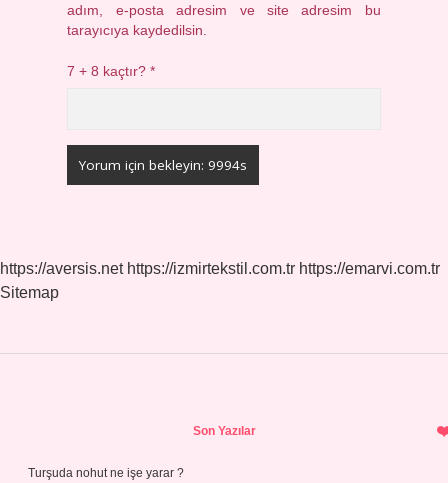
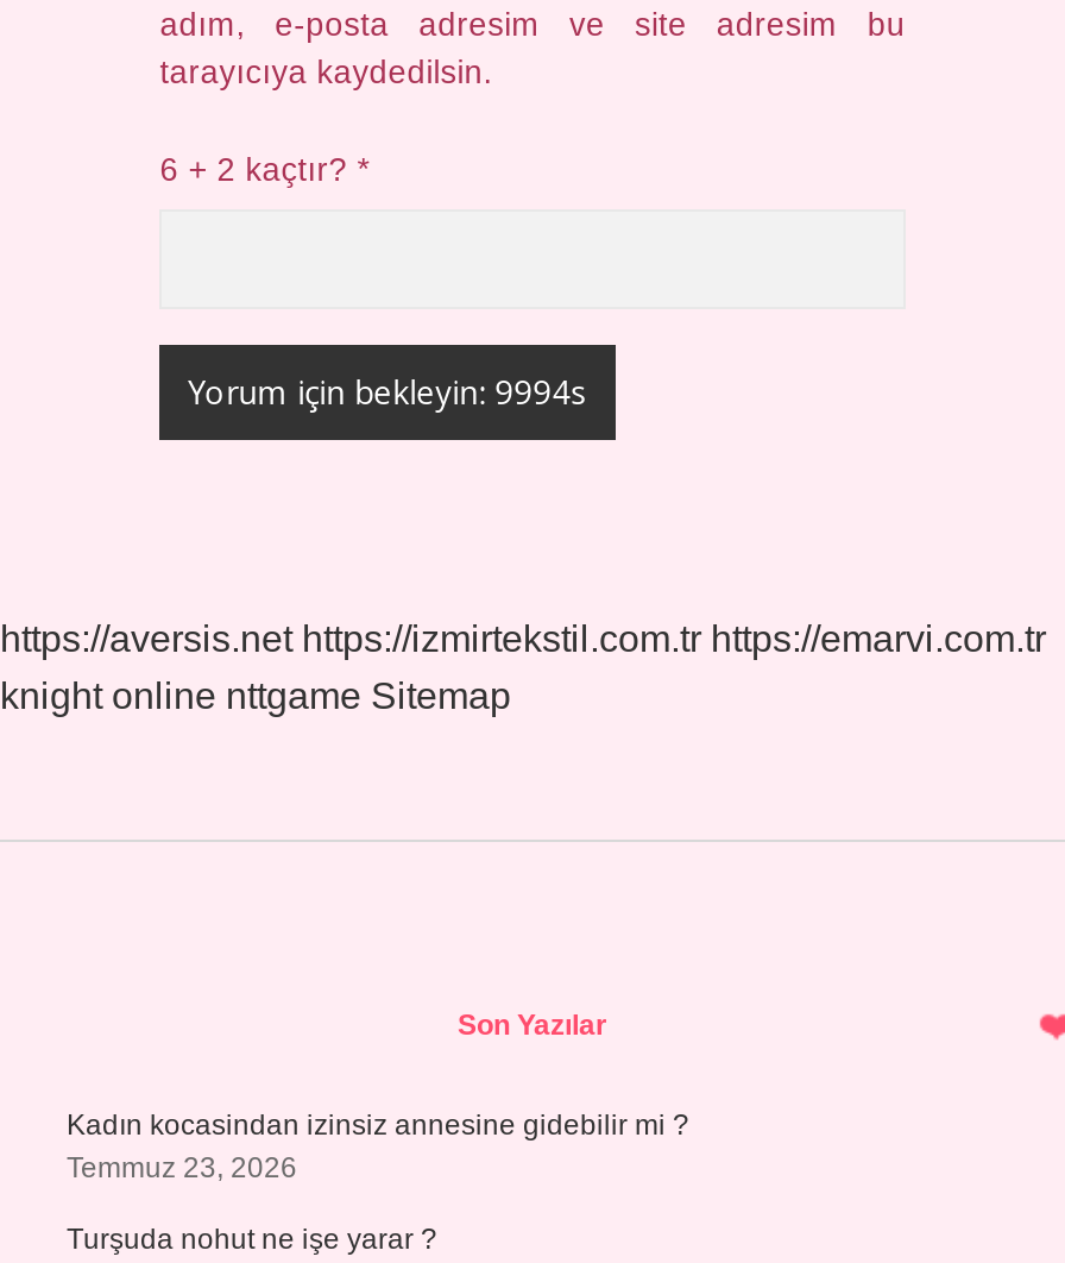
[67,64,155,79] 7 + 8 kaçtır? * -> [160,152,369,188] 6 + 2 kaçtır? *
[0,284,59,301] Sitemap -> [0,676,511,716] knight online nttgame Sitemap
none -> [67,1108,689,1185] Kadın kocasindan izinsiz annesine gidebilir mi ? | Temmuz 23, 2026

